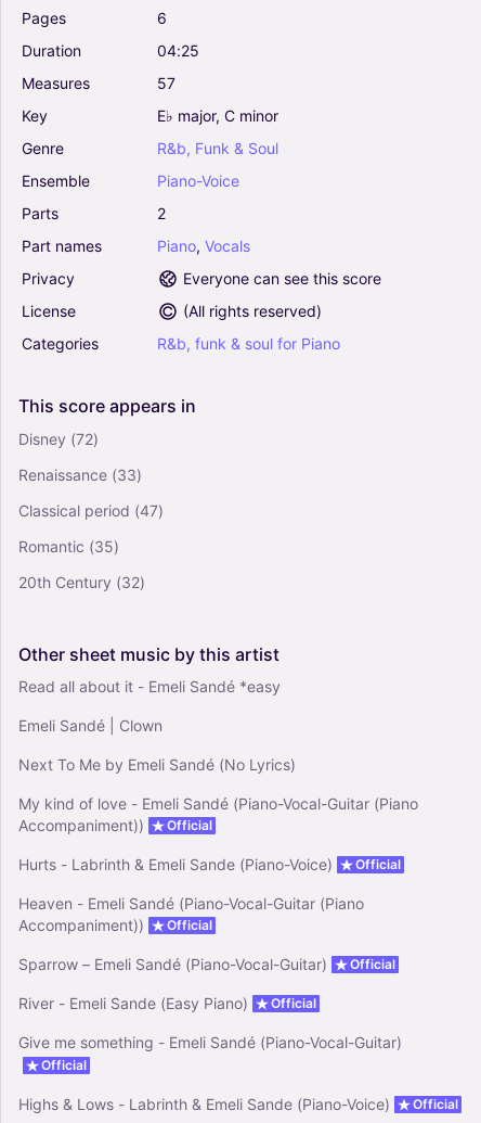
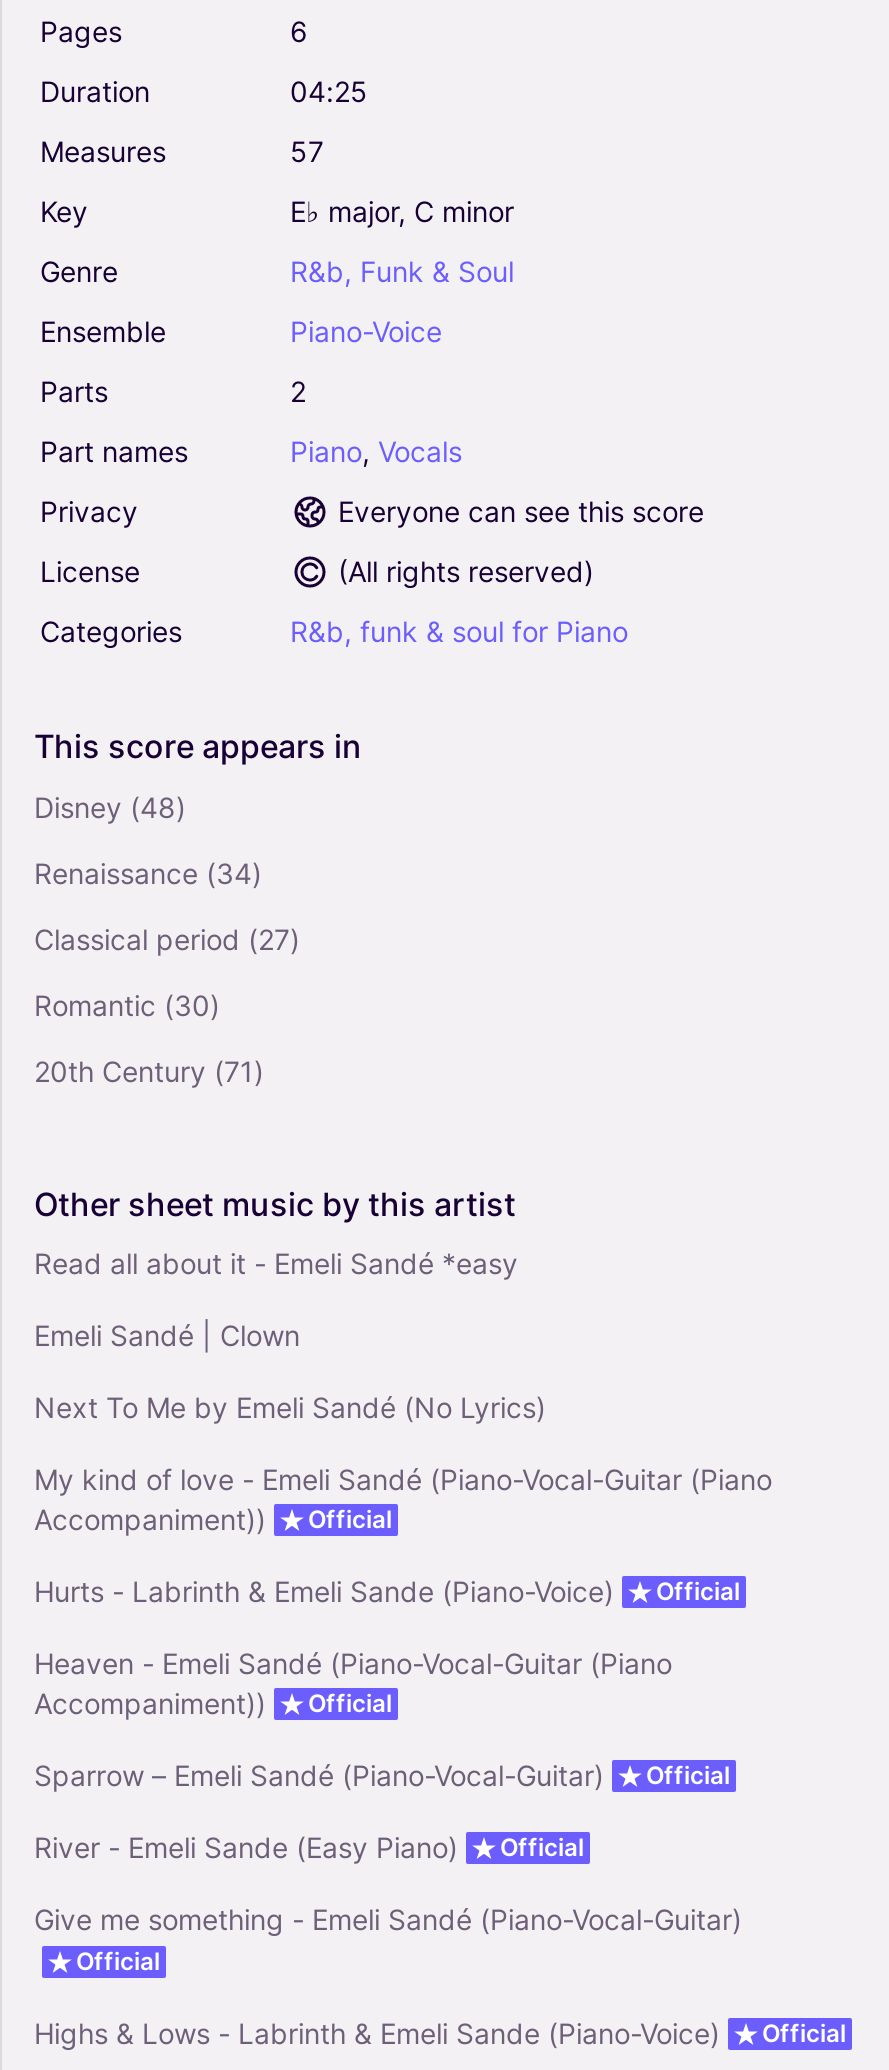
[18,429,99,448] Disney (72) -> [34,789,186,823] Disney (48)
[18,465,142,483] Renaissance (33) -> [34,855,262,889] Renaissance (34)
[18,501,164,519] Classical period (47) -> [34,921,300,955] Classical period (27)
[18,537,119,555] Romantic (35) -> [34,987,220,1021] Romantic (30)
[18,572,145,591] 20th Century (32) -> [34,1053,264,1087] 20th Century (71)

